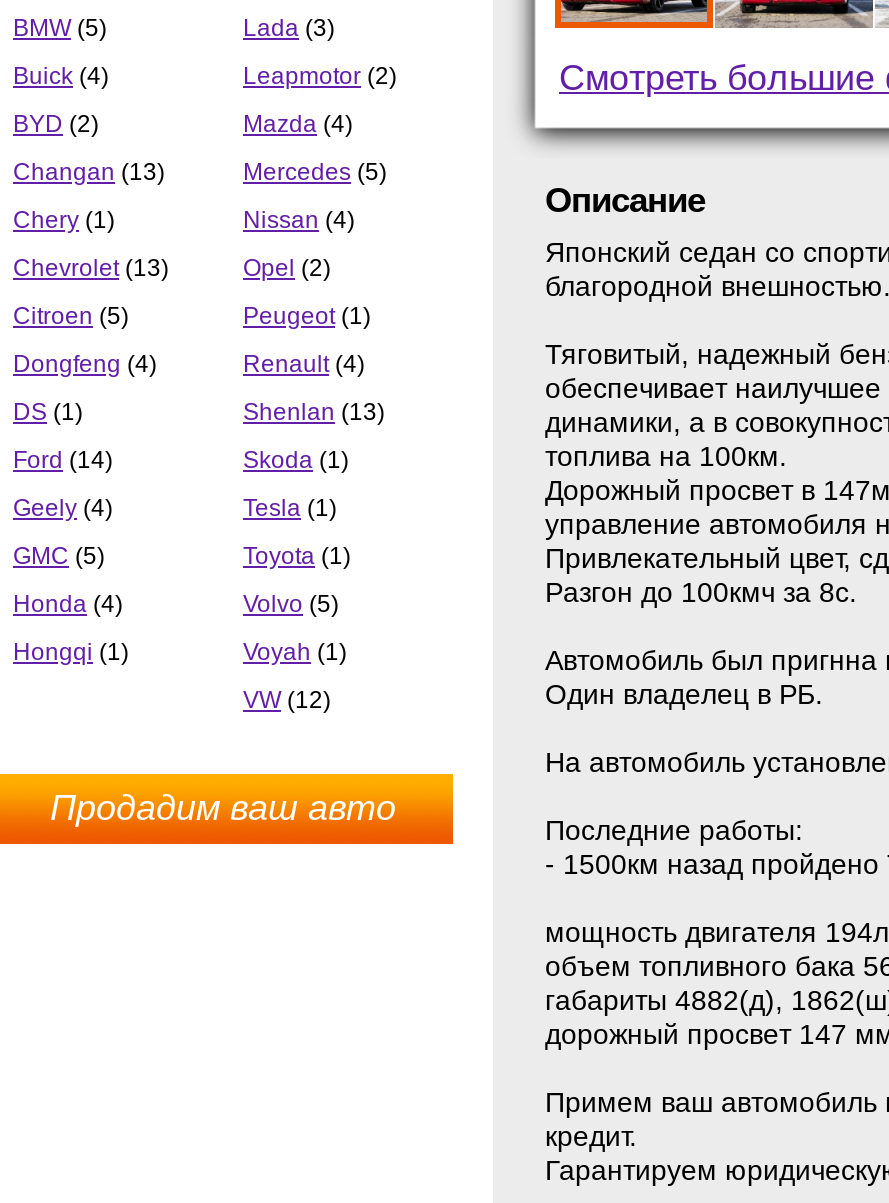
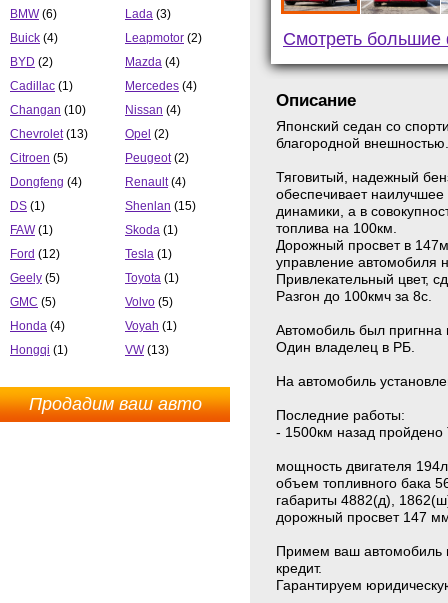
[13,14,107,42] BMW (5) -> [10,7,57,21] BMW (6)
[13,158,165,186] Changan (13) -> [10,79,73,93] Cadillac (1)
[243,158,387,186] Mercedes (5) -> [125,79,197,93] Mercedes (4)
[13,206,115,234] Chery (1) -> [10,103,86,117] Changan (10)
[243,302,371,330] Peugeot (1) -> [125,151,189,165] Peugeot (2)
[243,398,385,426] Shenlan (13) -> [125,199,196,213] Shenlan (15)
[13,446,113,522] Ford (14) | Geely (4) -> [10,223,60,285] FAW (1) | Ford (12) | Geely (5)
moved [13,542,129,666] -> [10,295,68,357]: GMC (5) | Honda (4) | Hongqi (1)
[243,686,331,714] VW (12) -> [125,343,169,357] VW (13)

